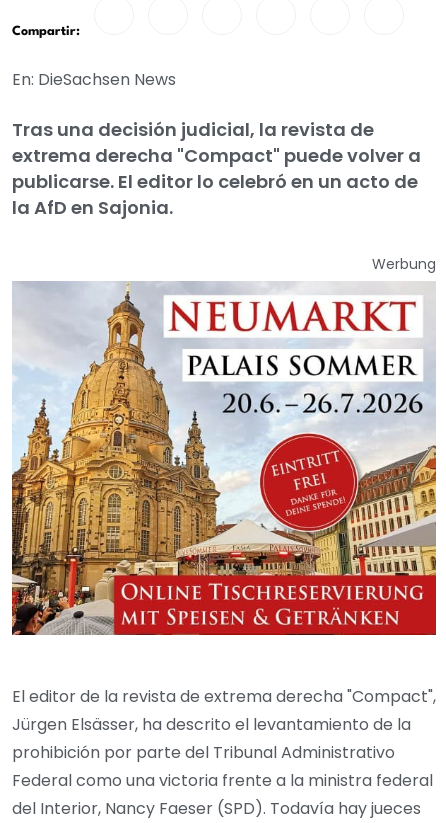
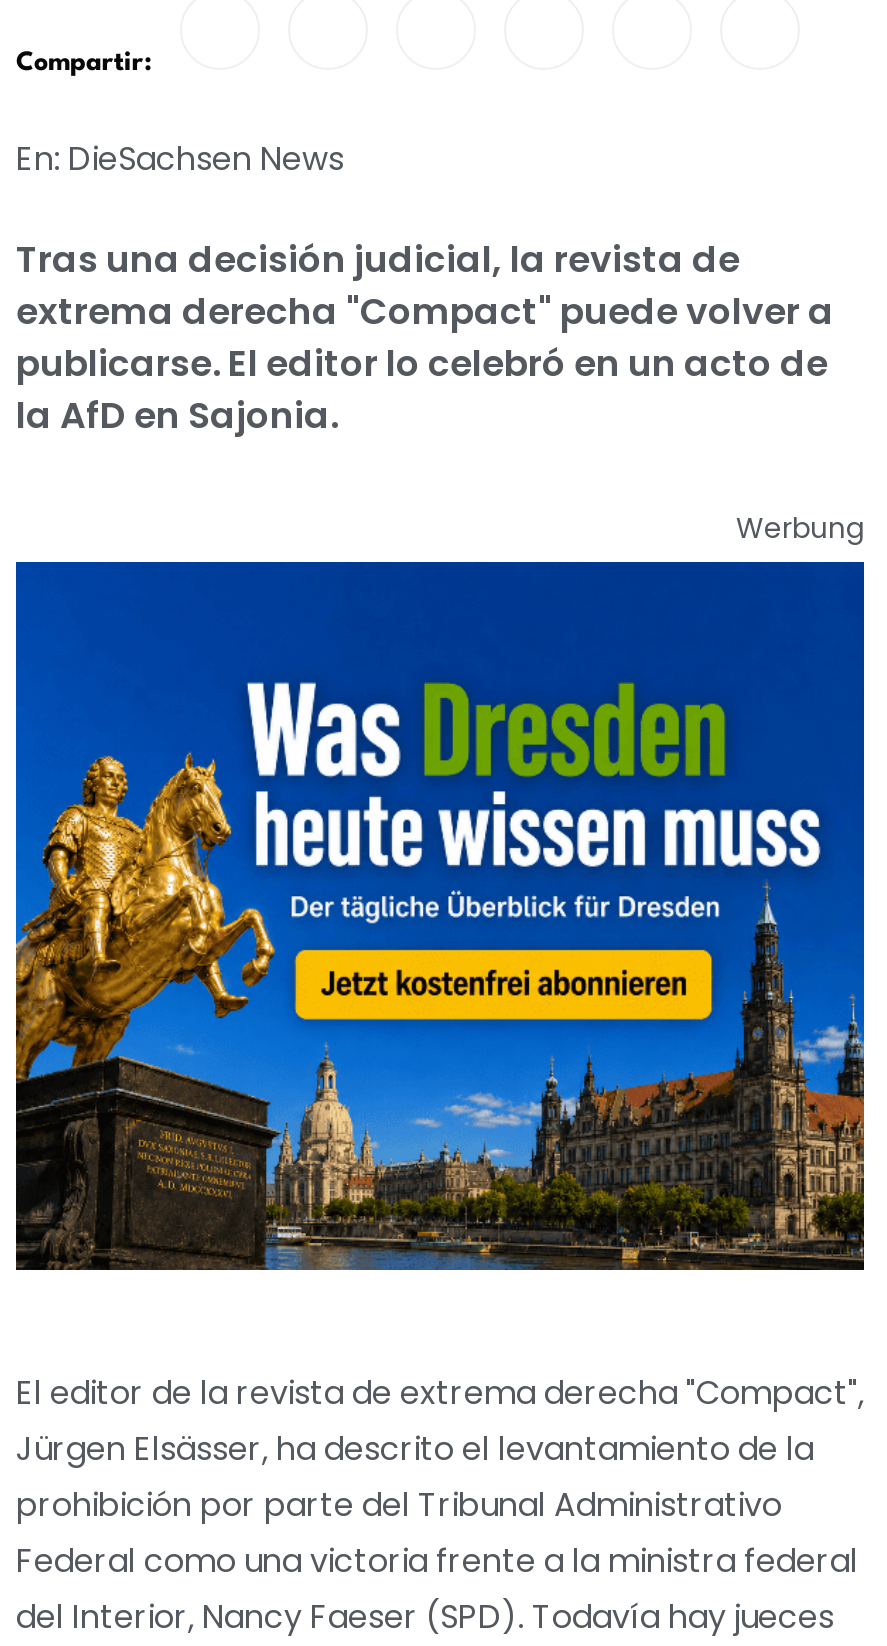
[11,281,437,636] [image] -> [14,560,866,1272] [image]

